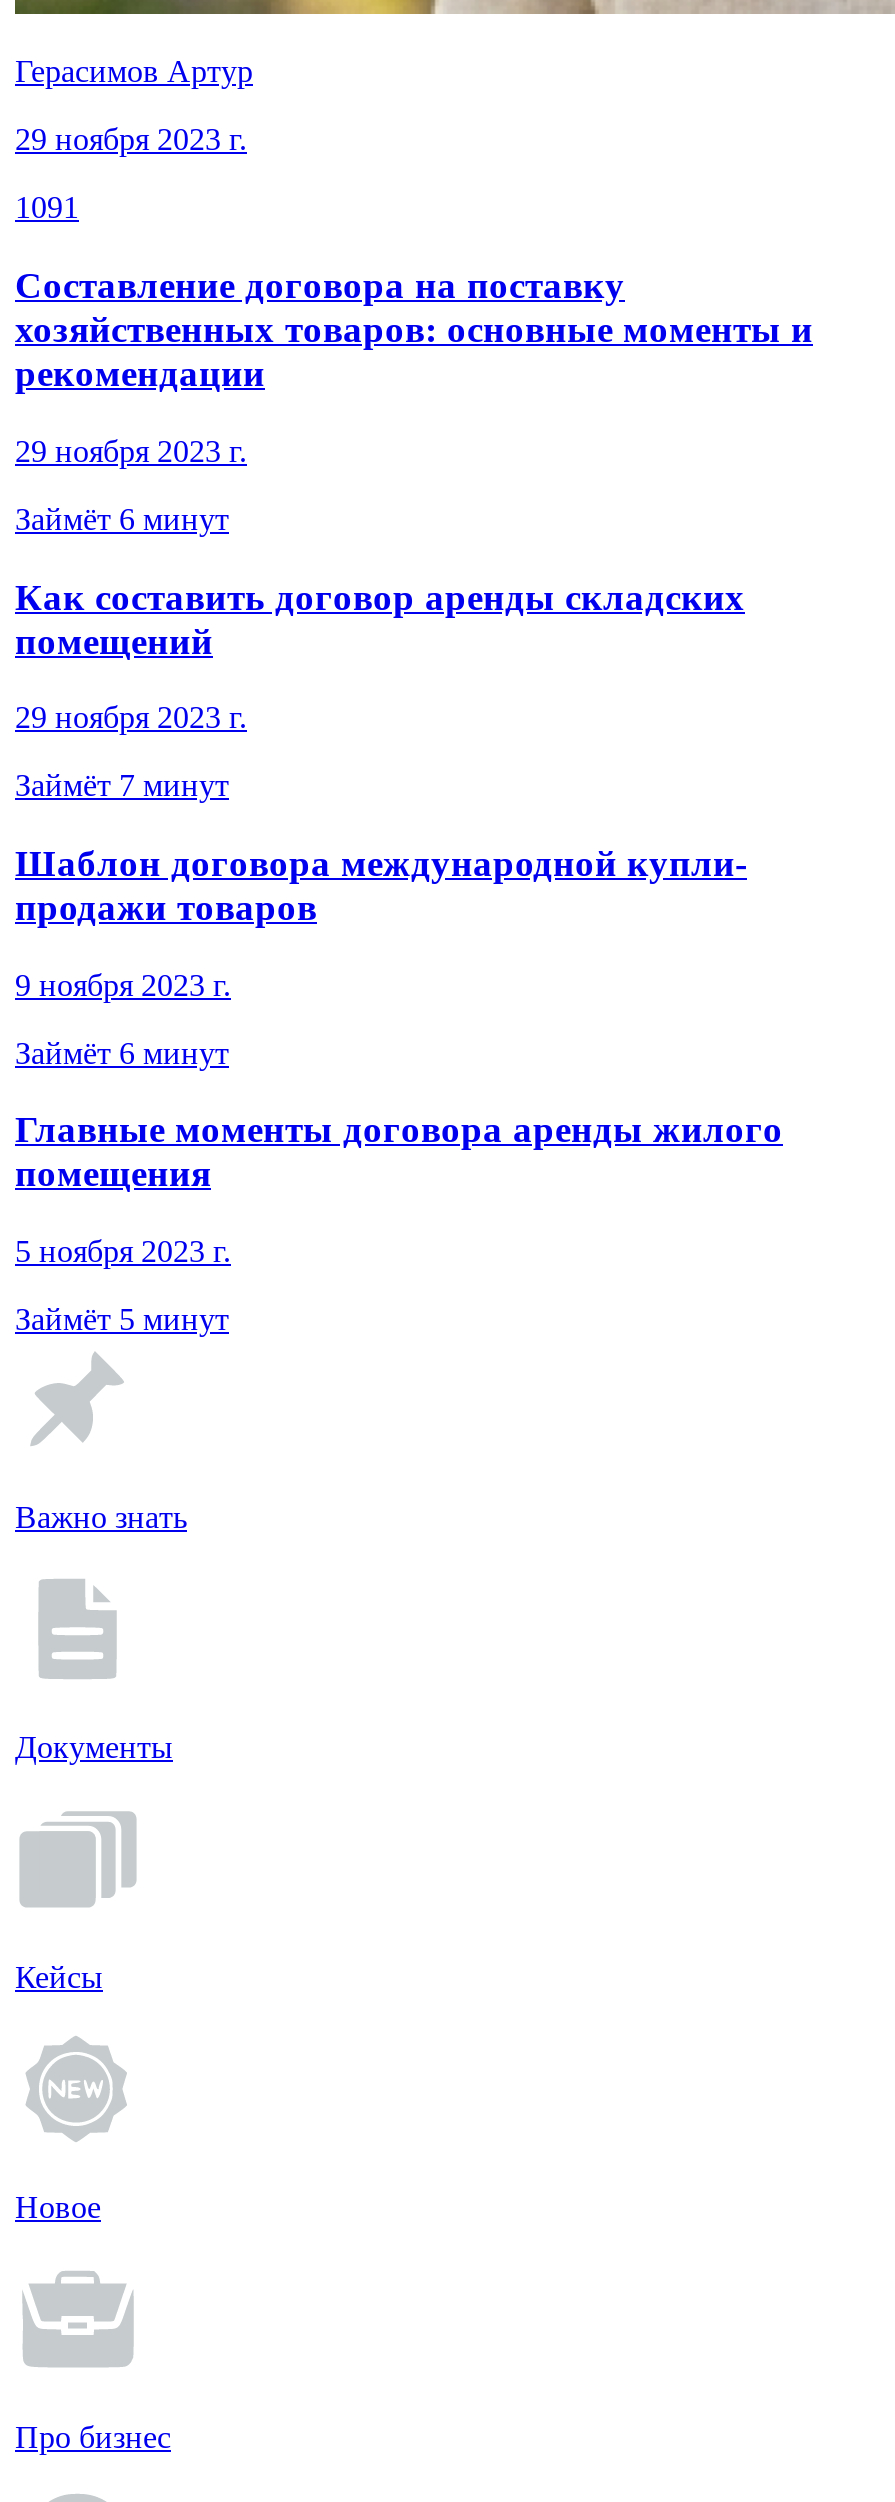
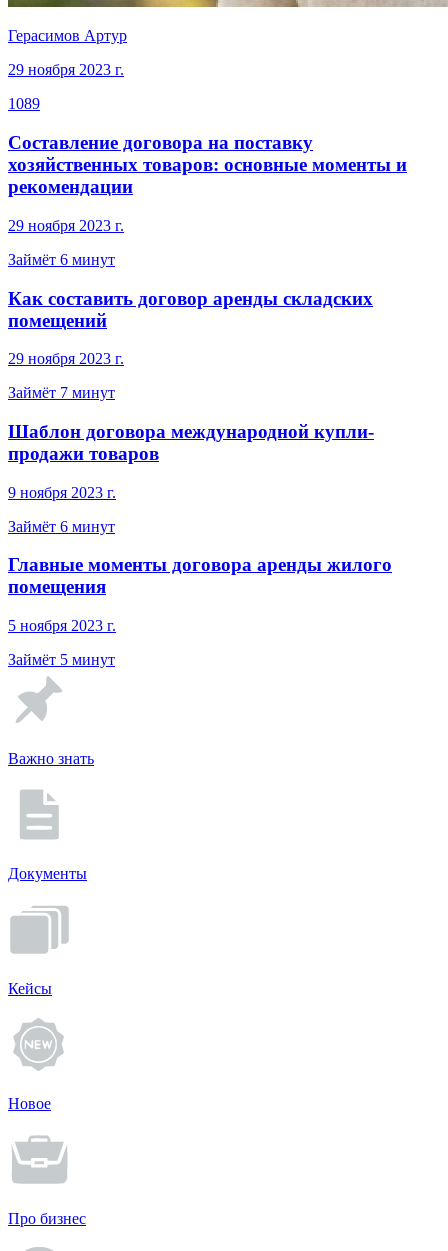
[15,191,79,225] 1091 -> [8,95,40,112] 1089

